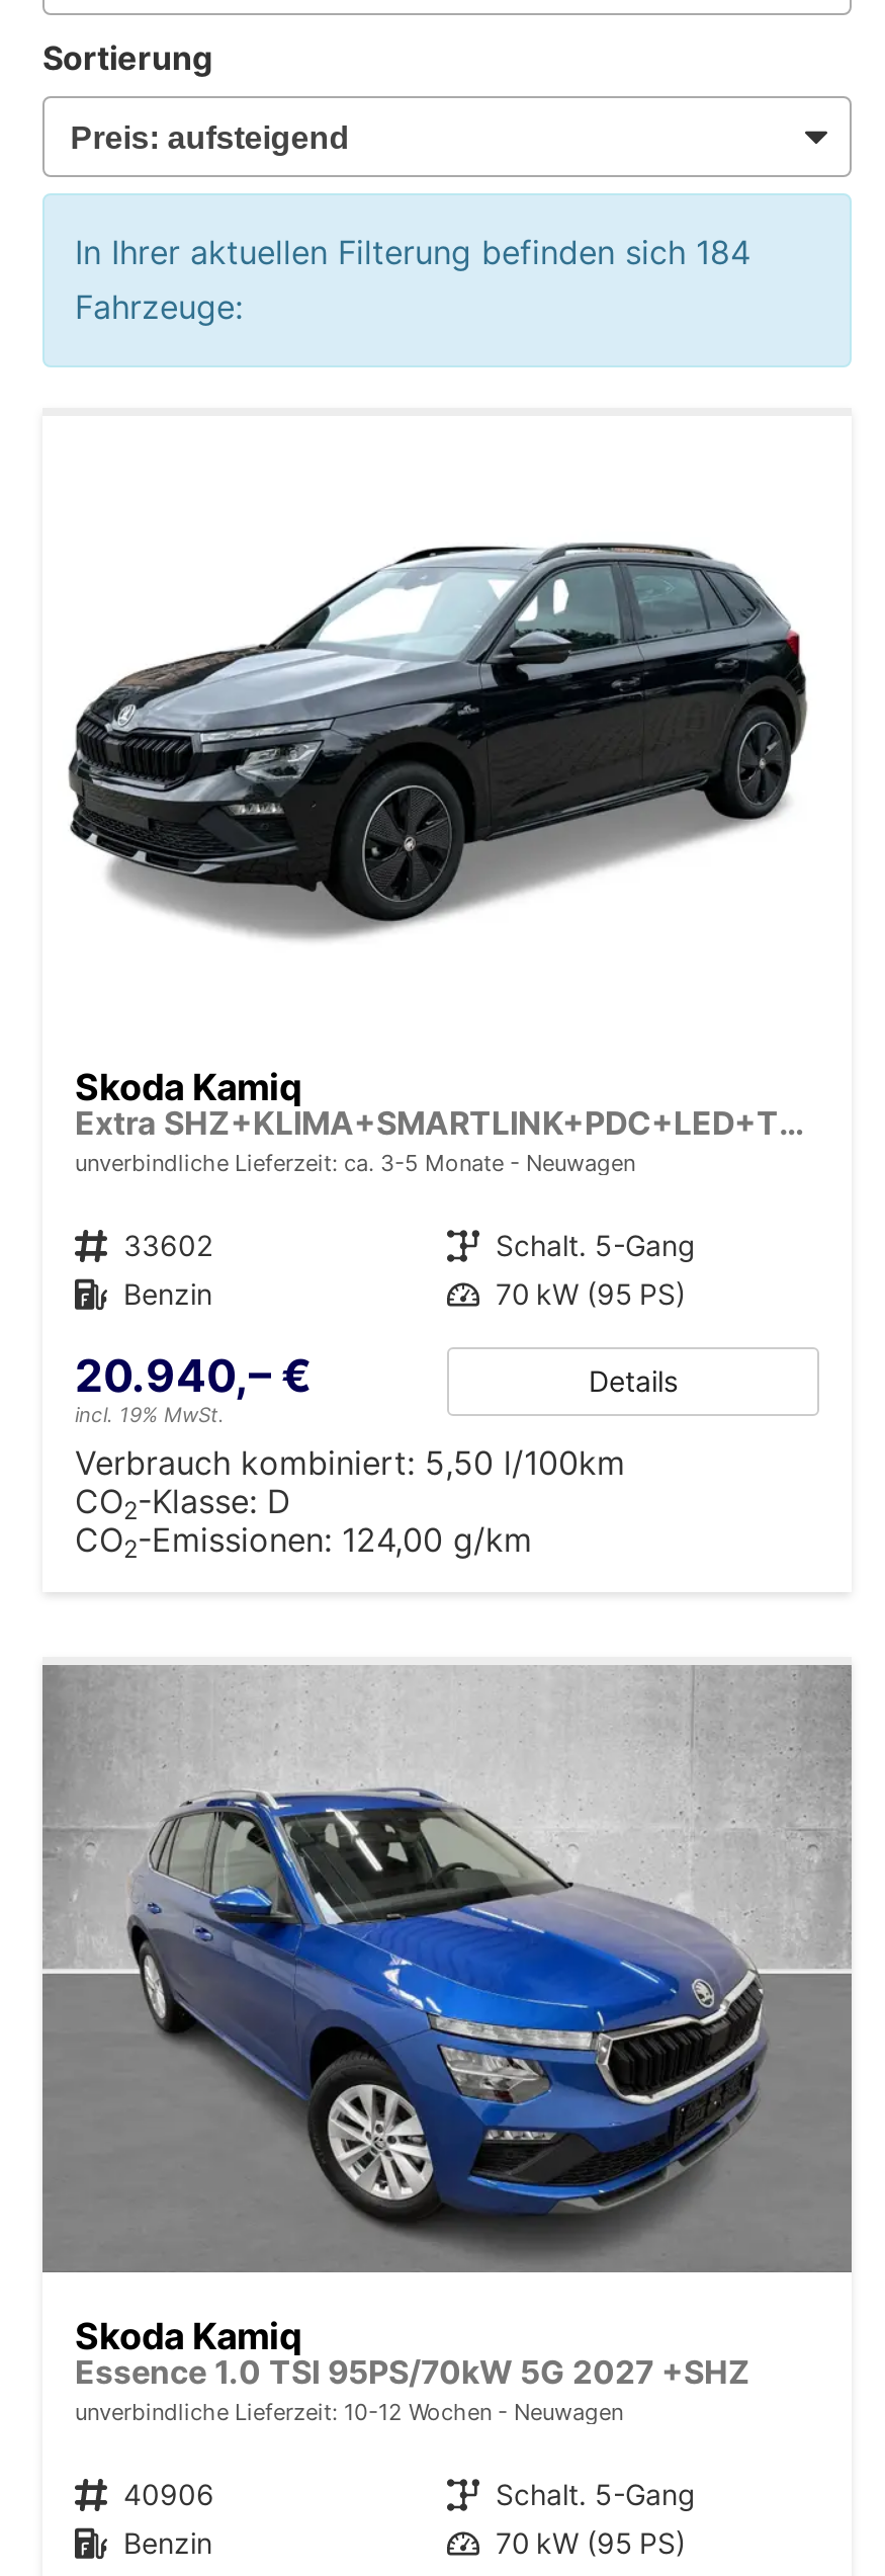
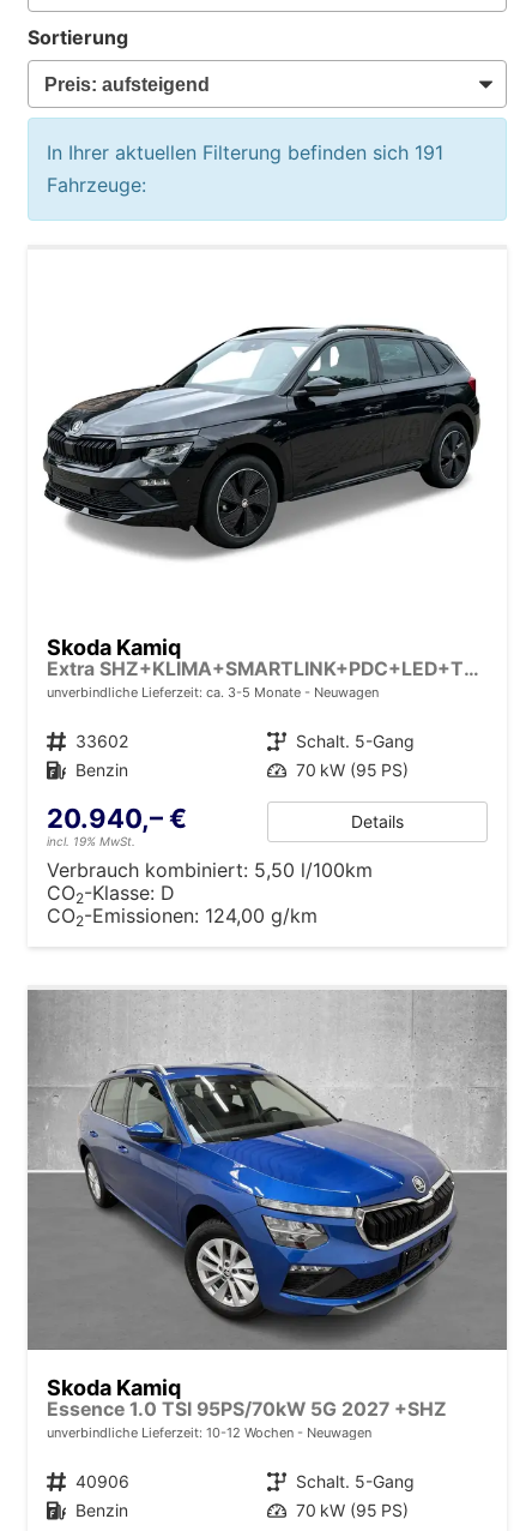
[75,231,750,271] In Ihrer aktuellen Filterung befinden sich 184 -> [47,140,443,164] In Ihrer aktuellen Filterung befinden sich 191

